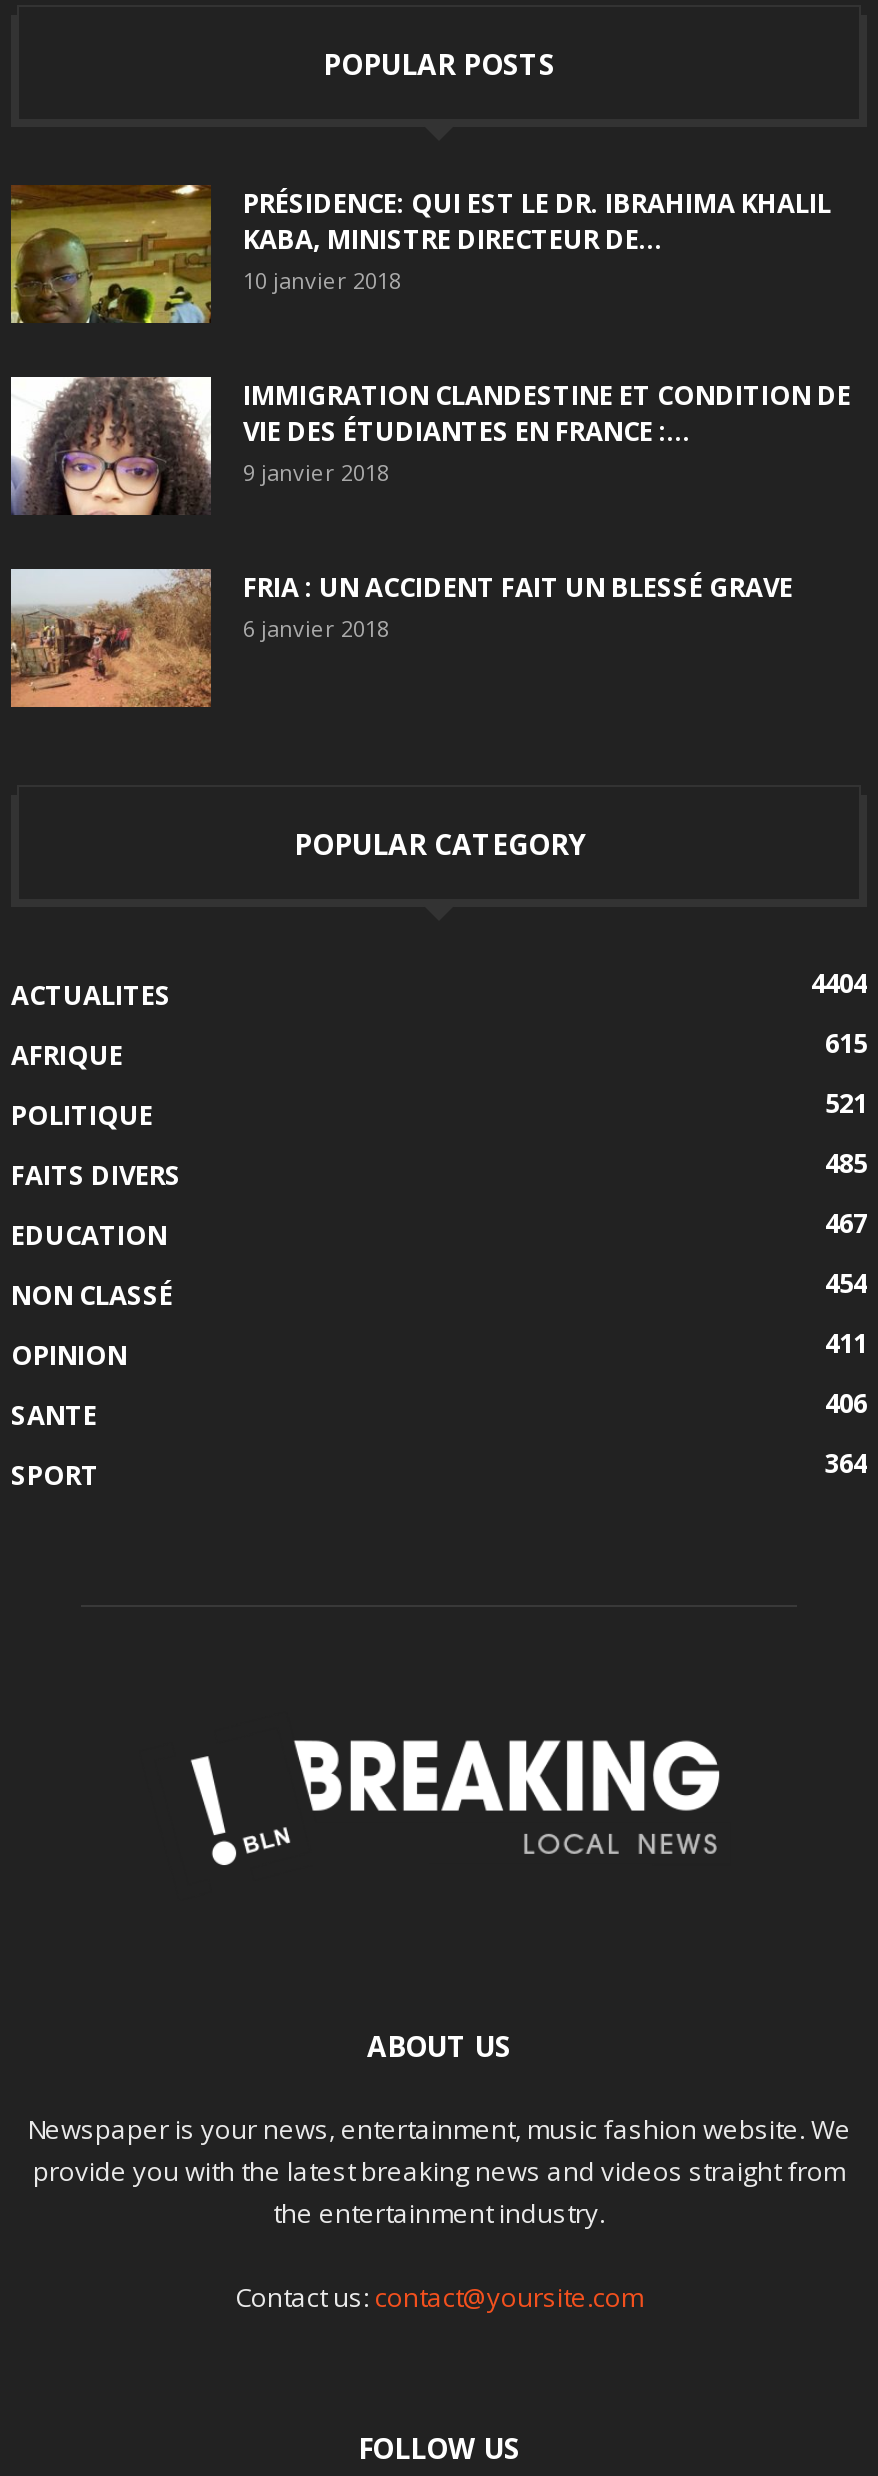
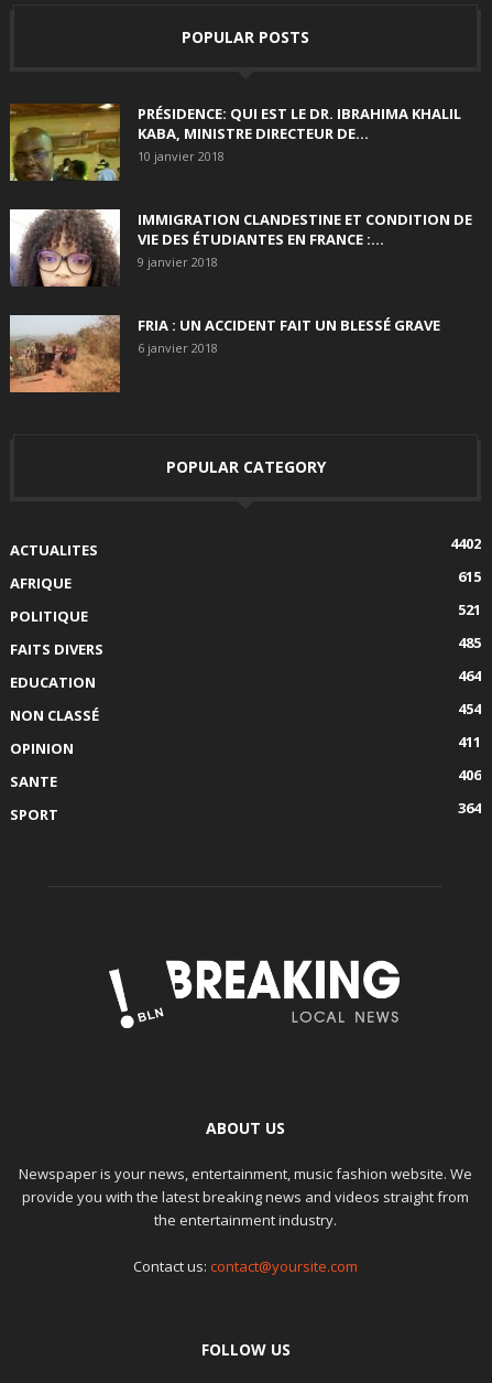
[811,966,867,1002] 4404 -> [450,533,481,553] 4402
[825,1206,867,1242] 467 -> [458,666,481,685] 464

